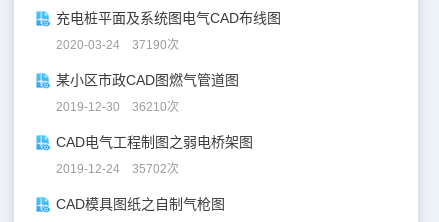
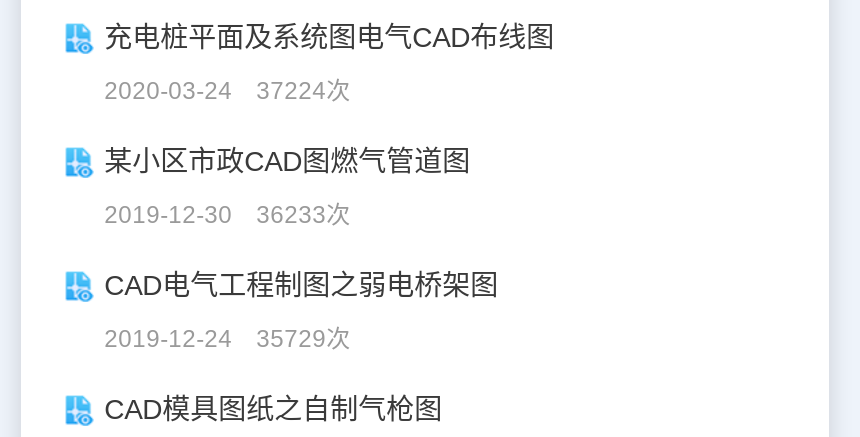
[56,38,179,52] 2020-03-24 37190次 -> [104,77,350,105] 2020-03-24 37224次
[56,100,179,114] 2019-12-30 36210次 -> [104,201,350,229] 2019-12-30 36233次
[56,162,179,176] 2019-12-24 35702次 -> [104,325,350,353] 2019-12-24 35729次

